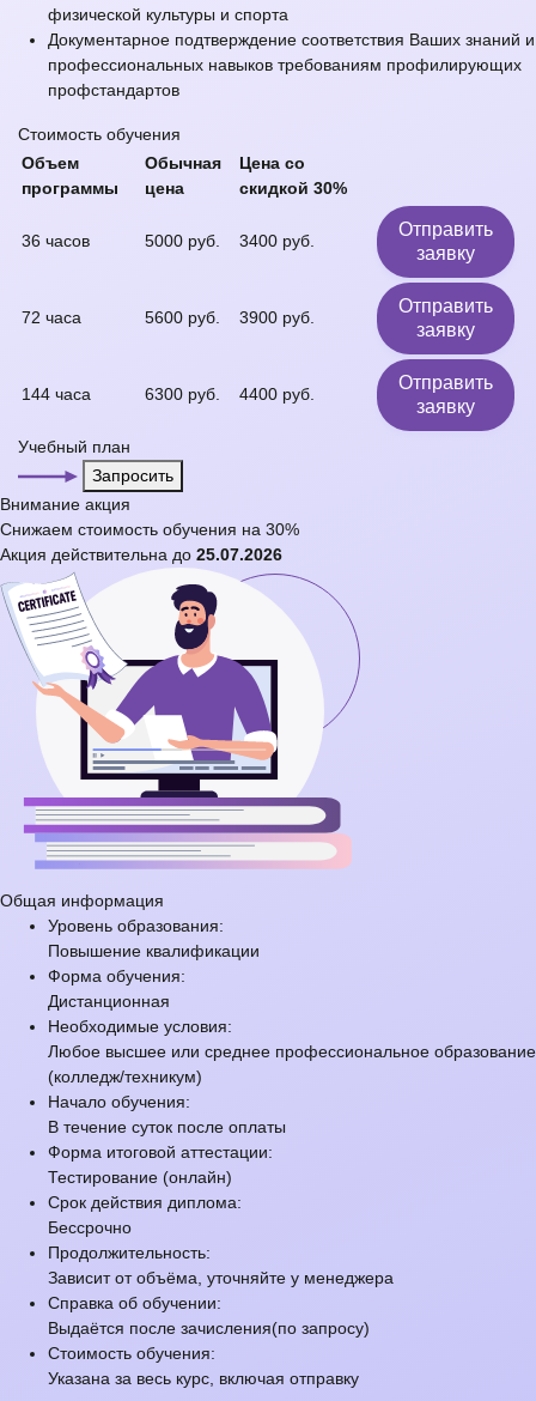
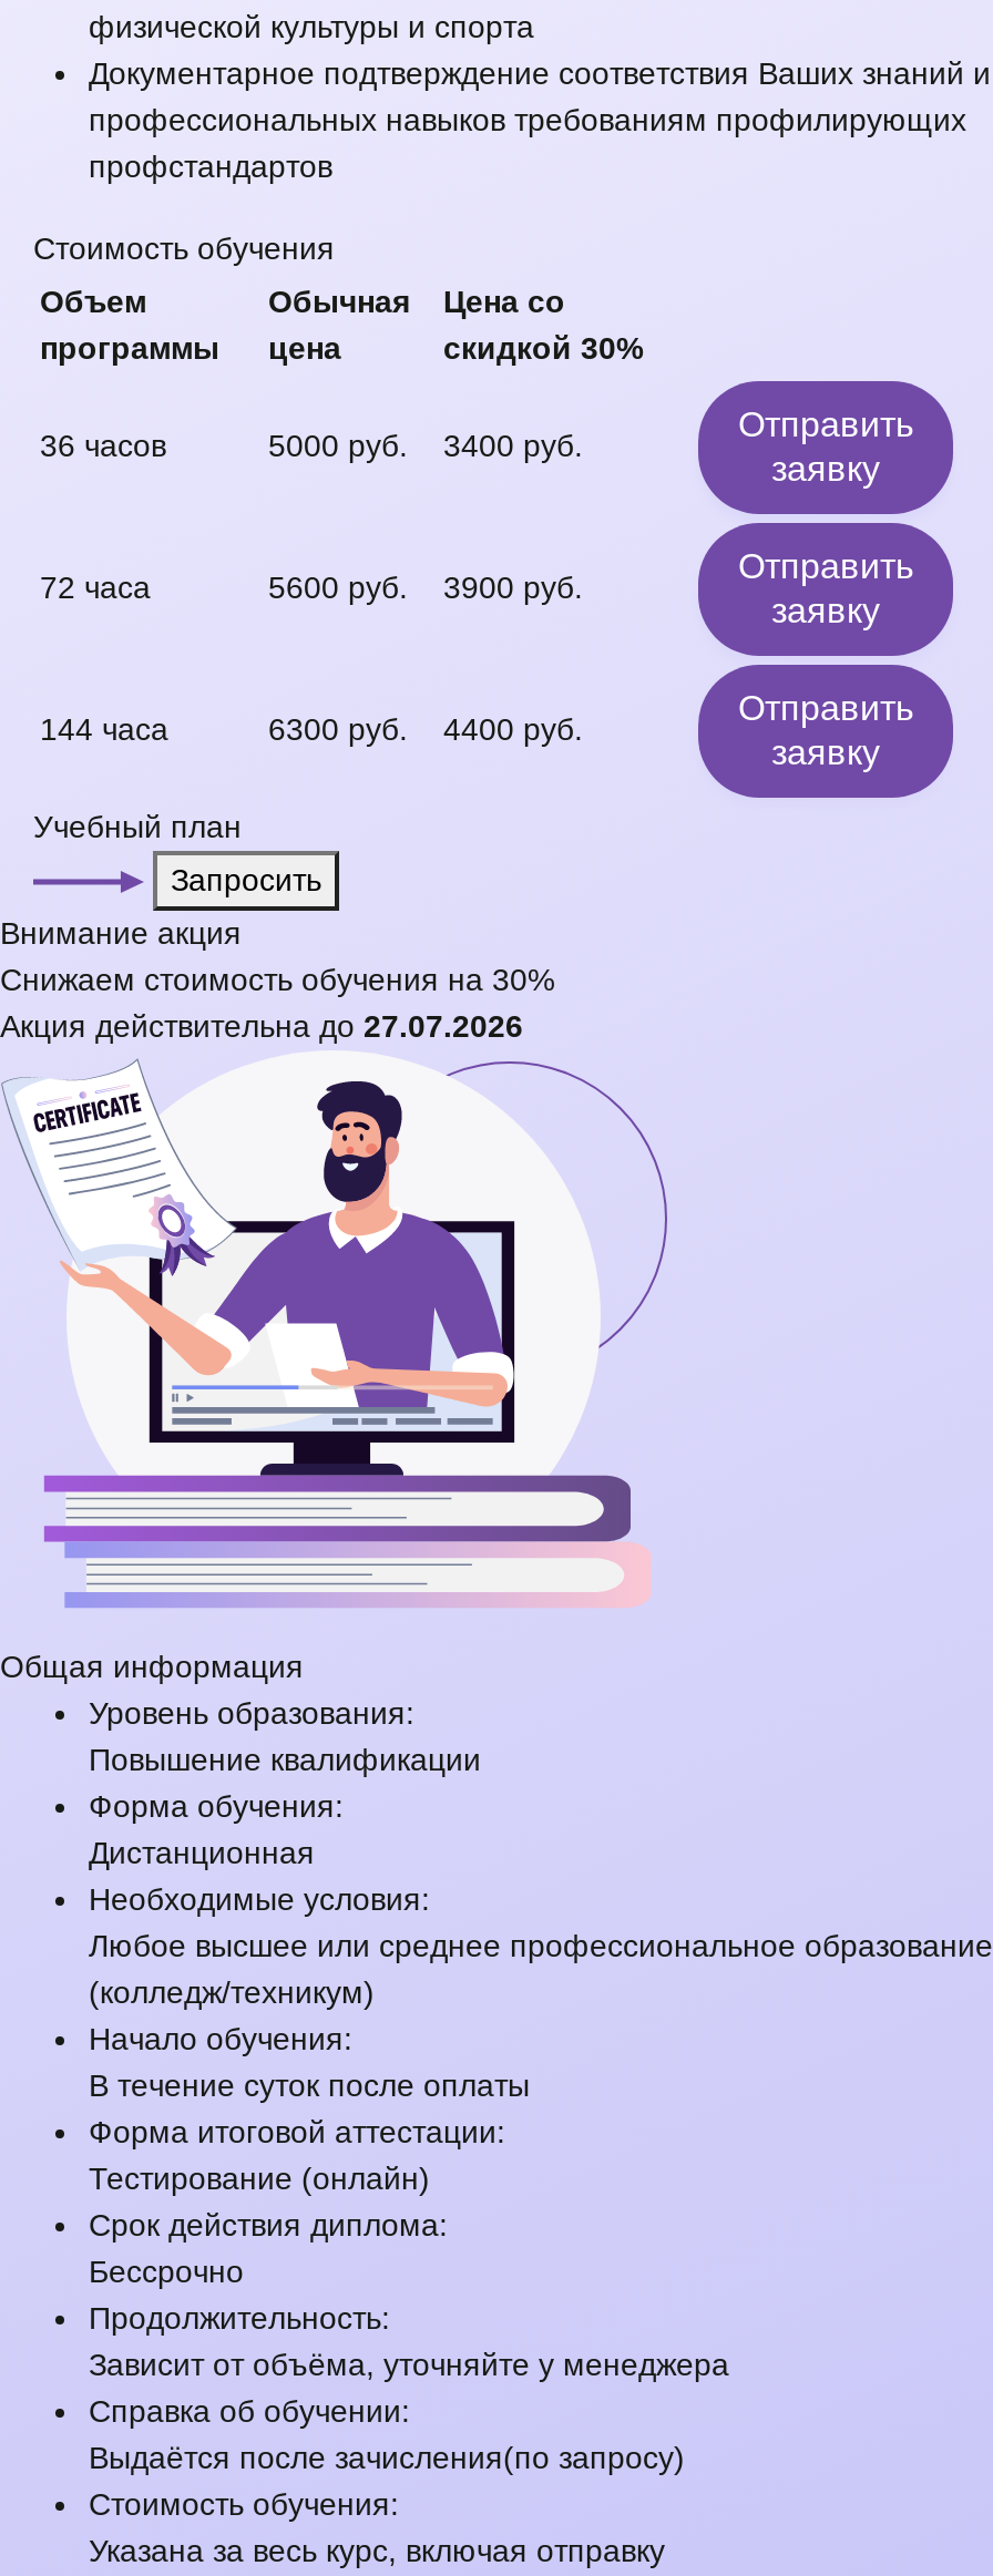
[0,544,282,563] Акция действительна до 25.07.2026 -> [0,1007,523,1043] Акция действительна до 27.07.2026

